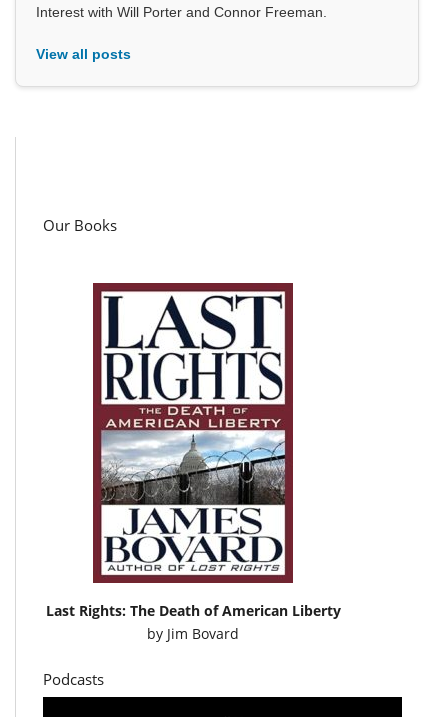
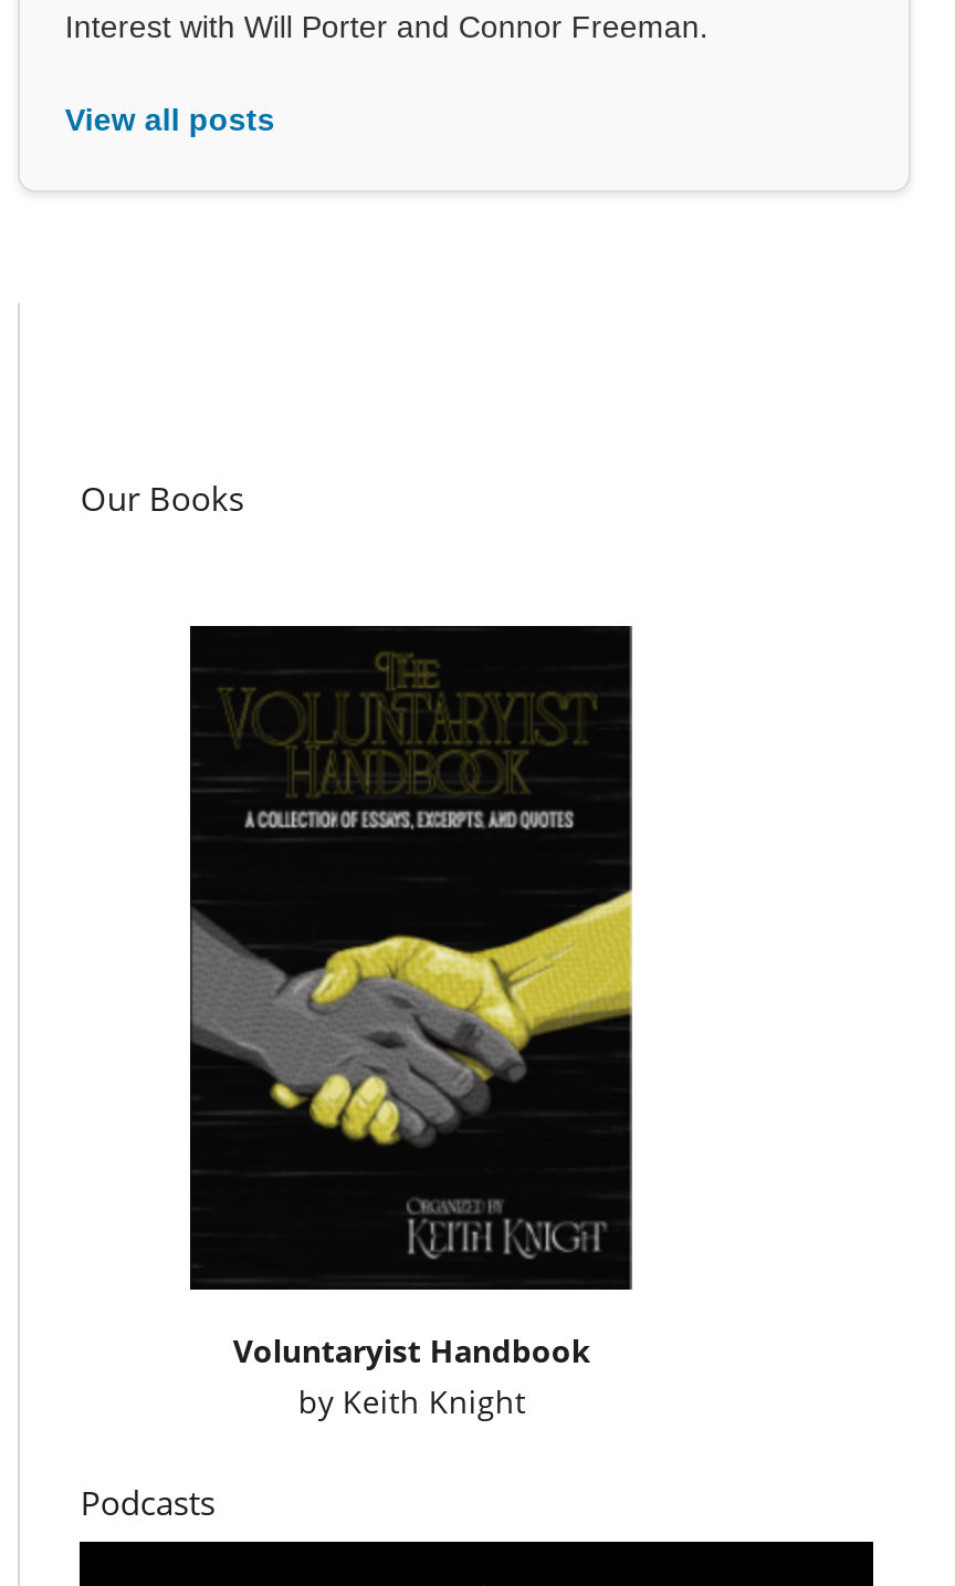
[46,282,341,643] [image] | Last Rights: The Death of American Liberty | by Jim Bovard -> [188,624,634,1422] [image] | Voluntaryist Handbook | by Keith Knight

